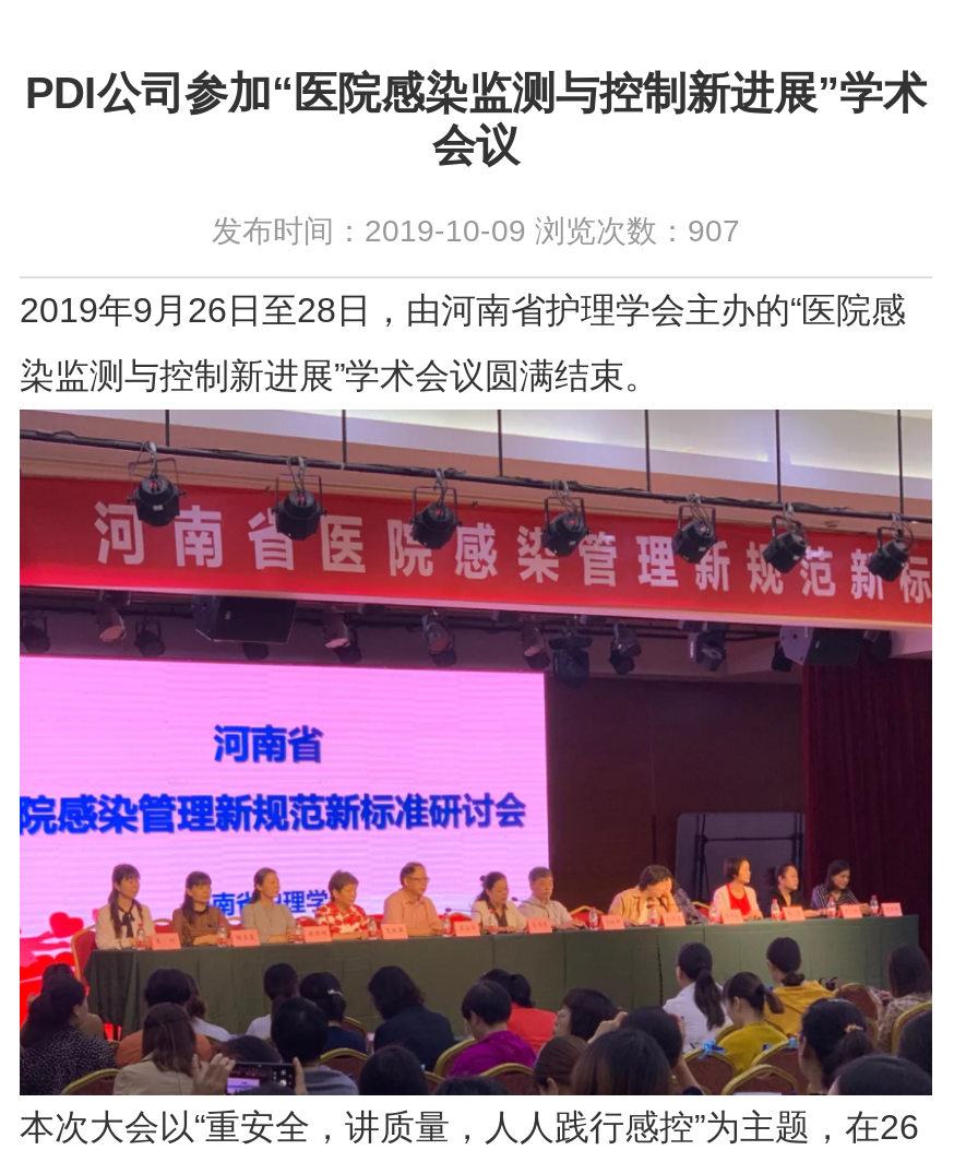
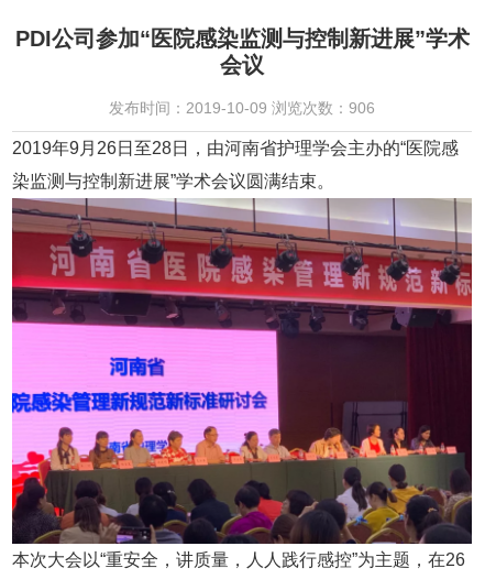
[212,214,740,249] 发布时间：2019-10-09 浏览次数：907 -> [109,99,375,117] 发布时间：2019-10-09 浏览次数：906

